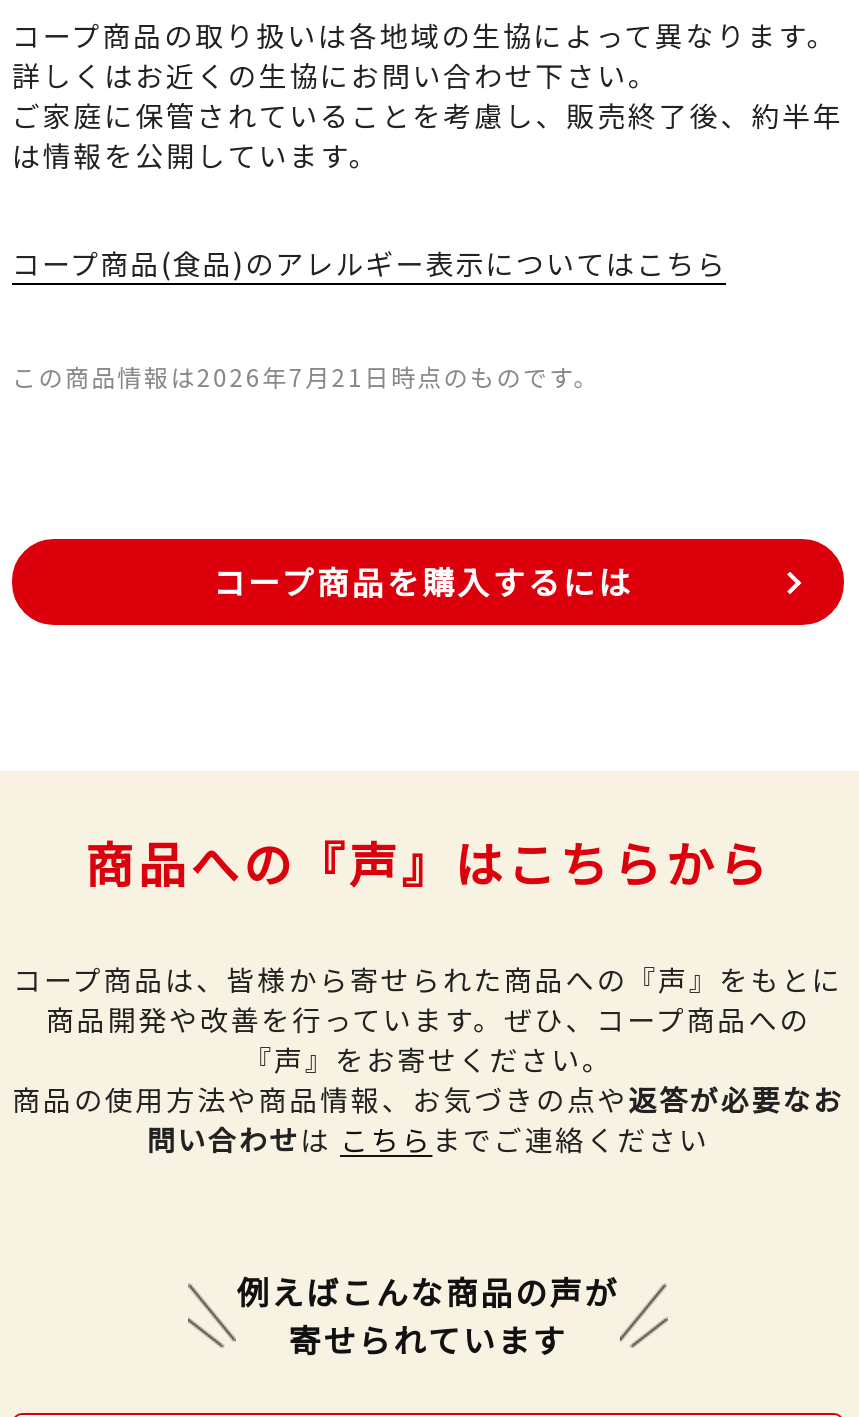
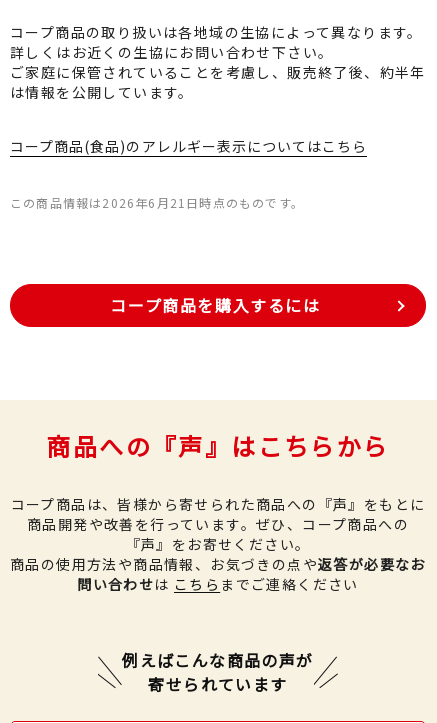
[12,359,600,393] この商品情報は2026年7月21日時点のものです。 -> [10,194,304,211] この商品情報は2026年6月21日時点のものです。

